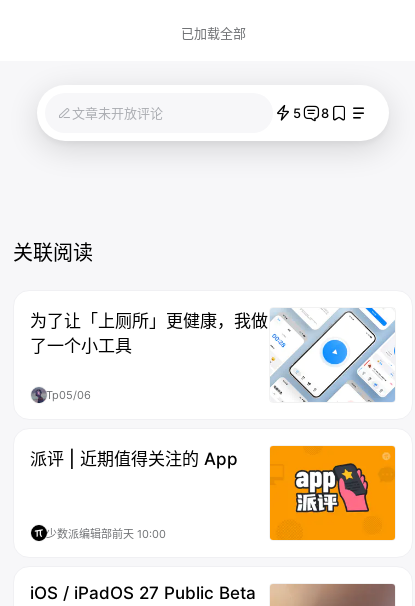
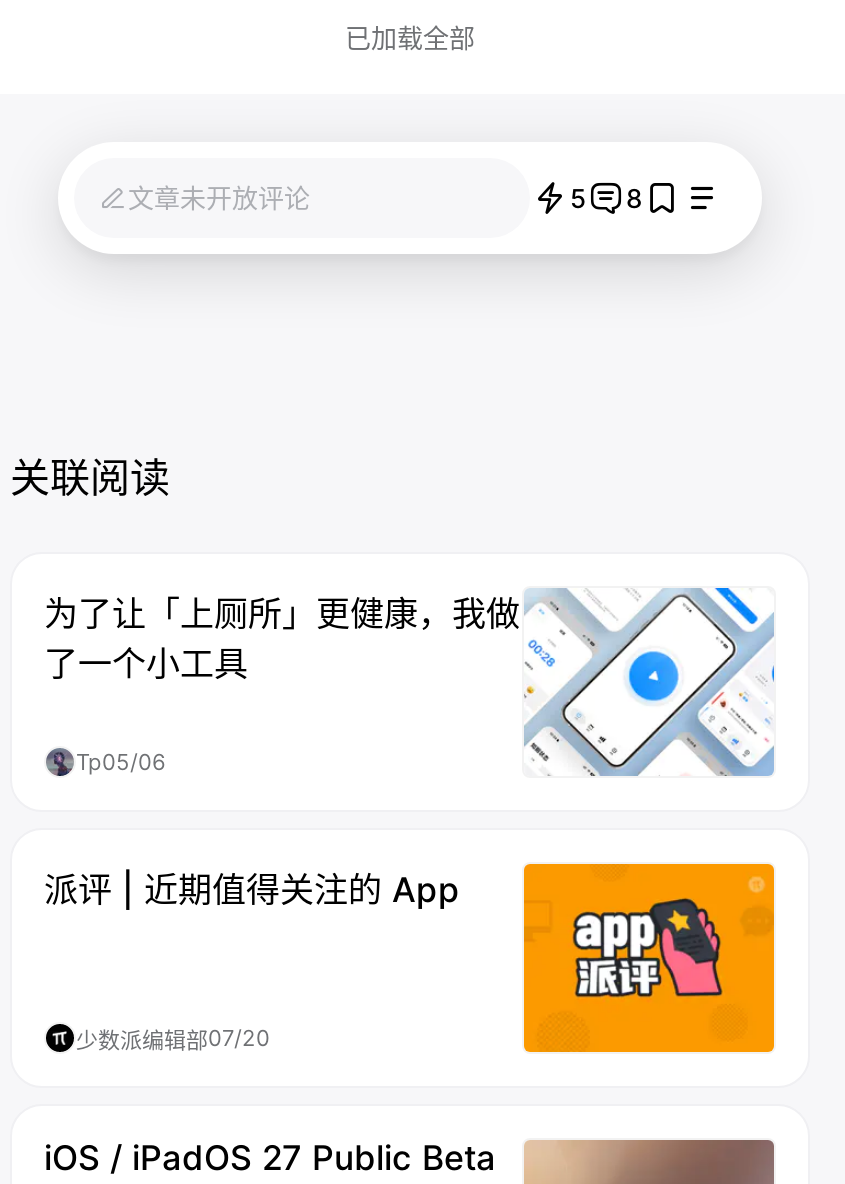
[46,527,166,541] 少数派编辑部前天 10:00 -> [76,1024,270,1054] 少数派编辑部07/20

